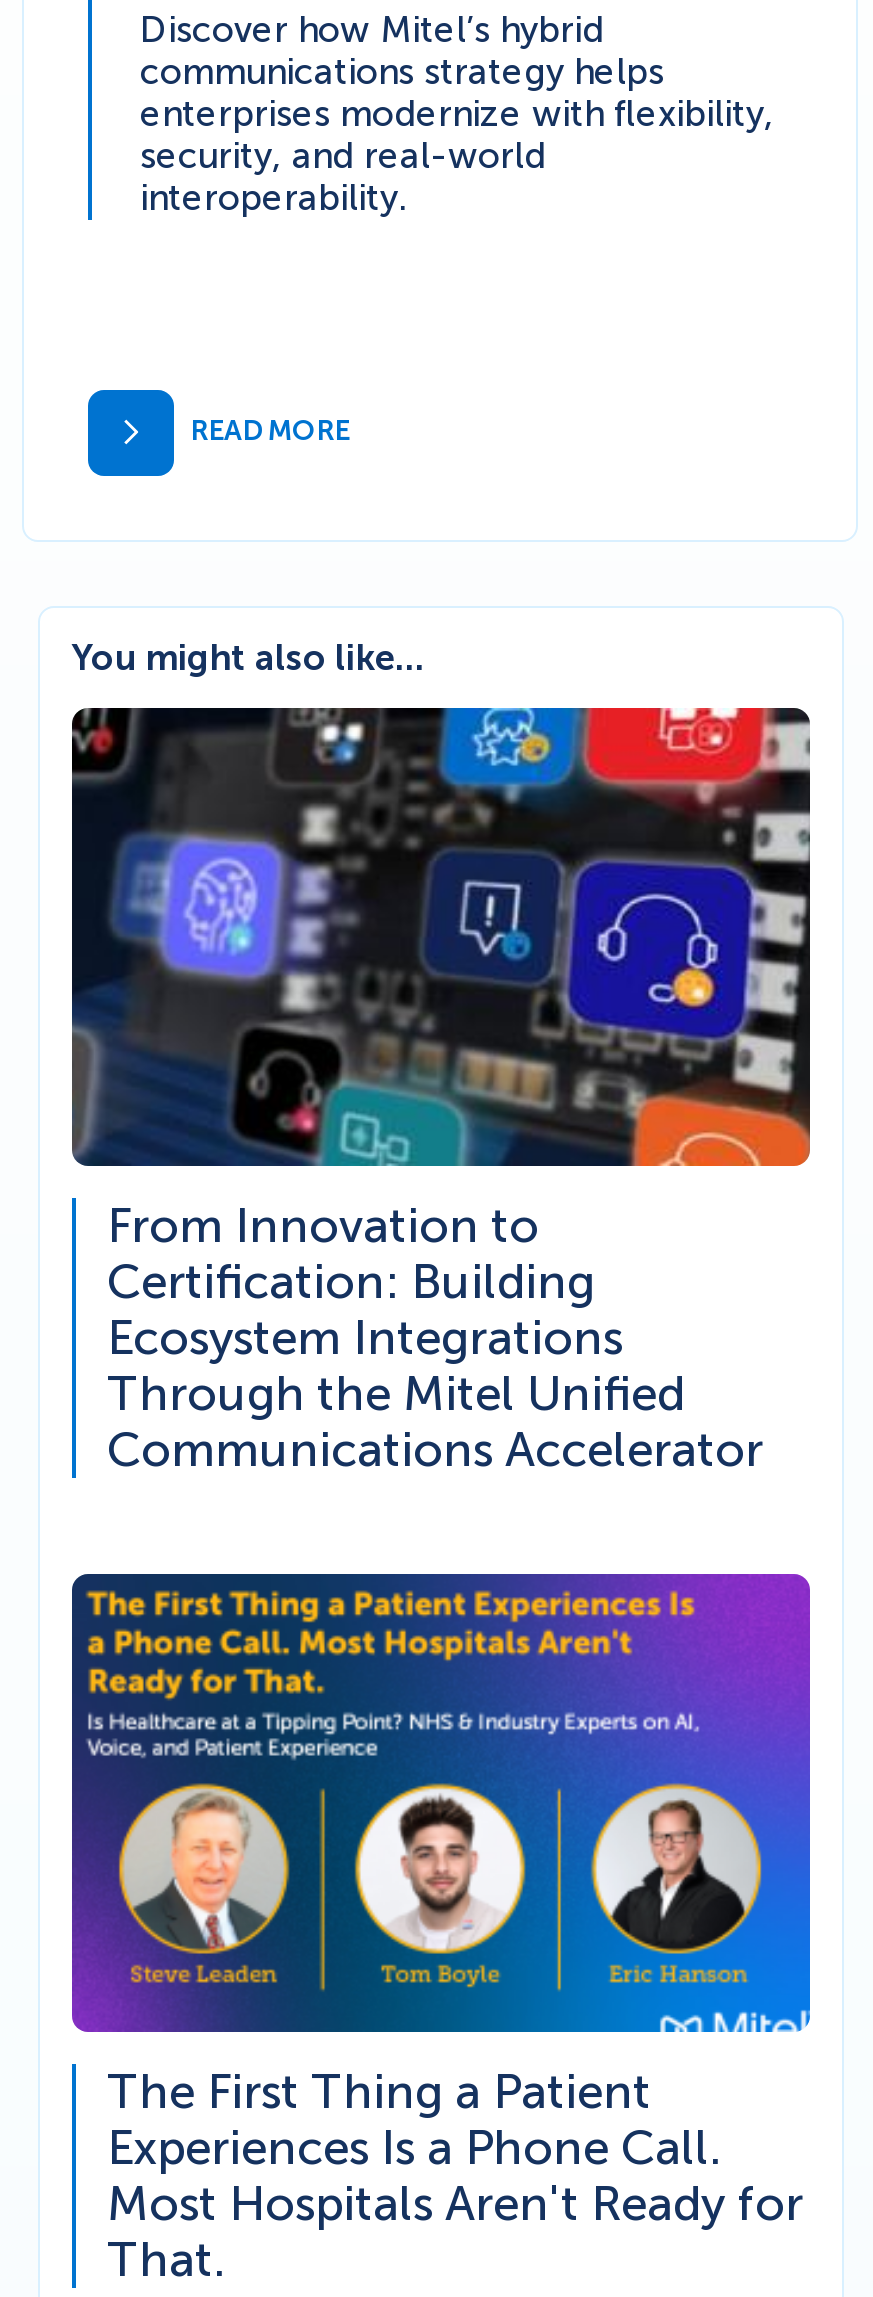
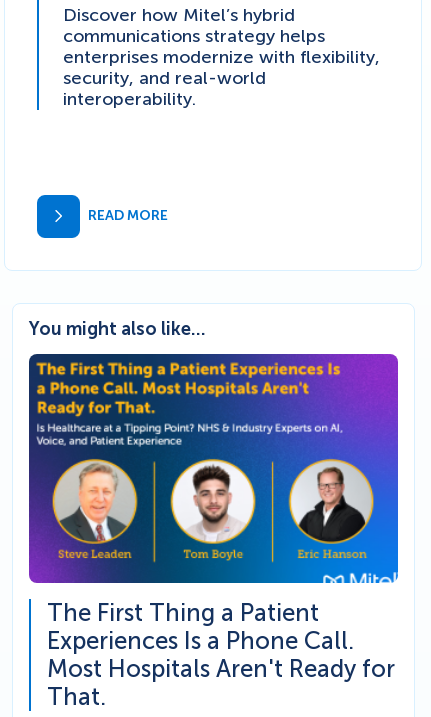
[70,706,812,1478] [image] | From Innovation to | Certification: Building | Ecosystem Integrations | Through the Mitel Unified | Communications Accelerator -> none

